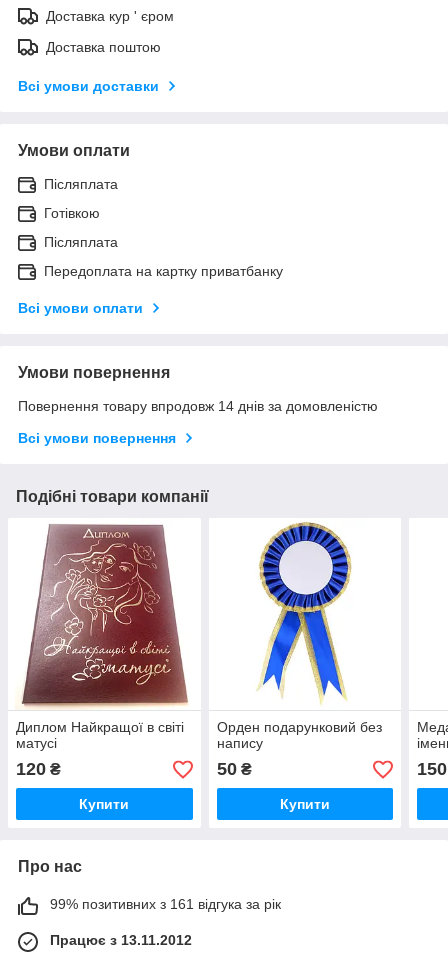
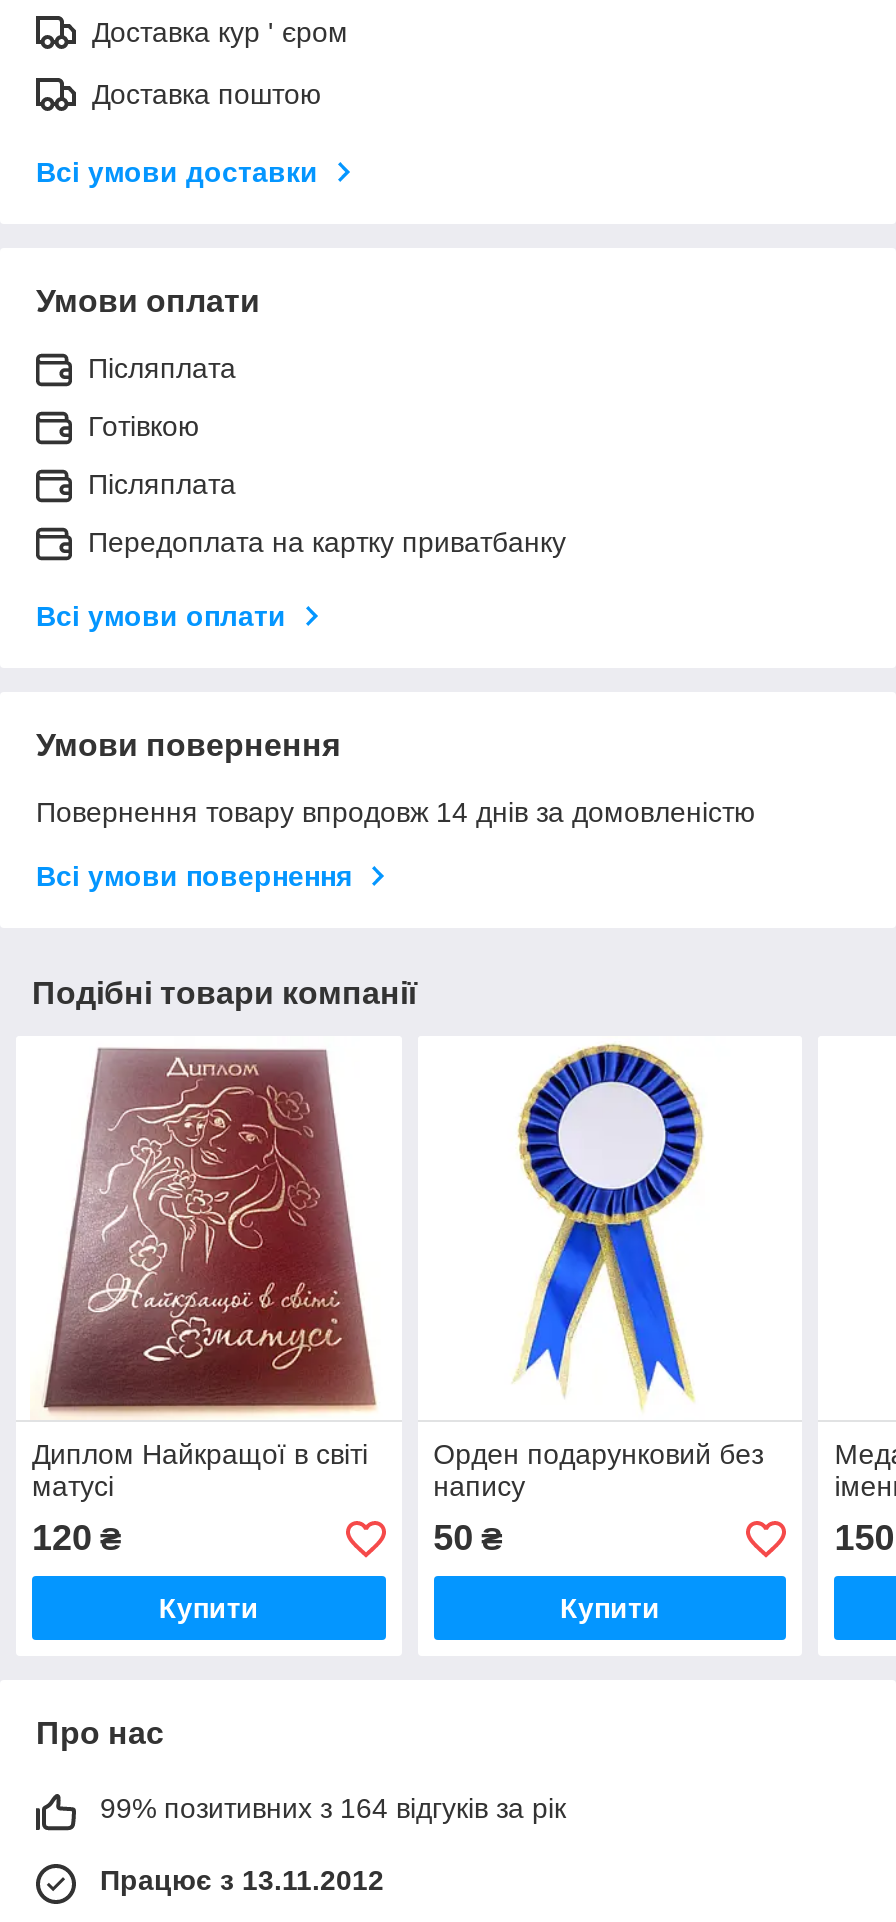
[50,896,281,912] 99% позитивних з 161 відгука за рік -> [100,1793,566,1825] 99% позитивних з 164 відгуків за рік

